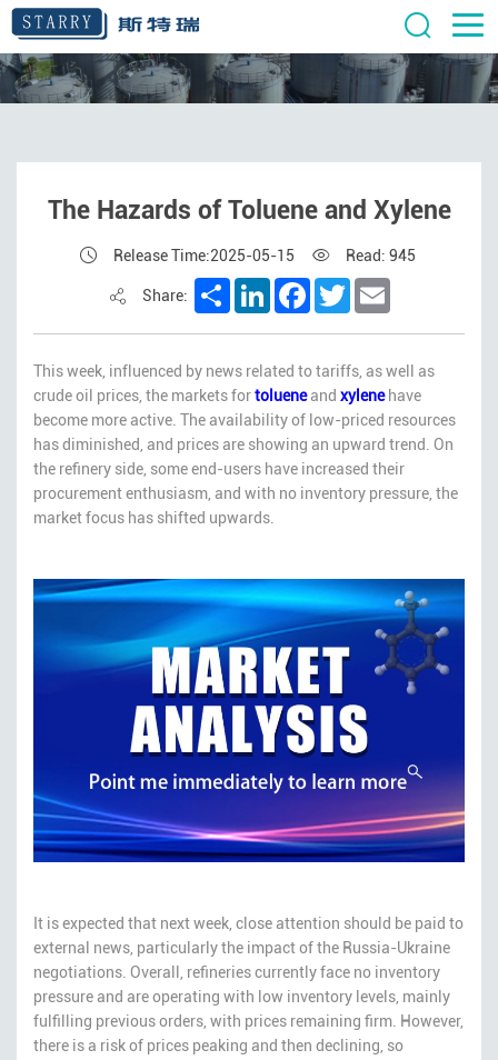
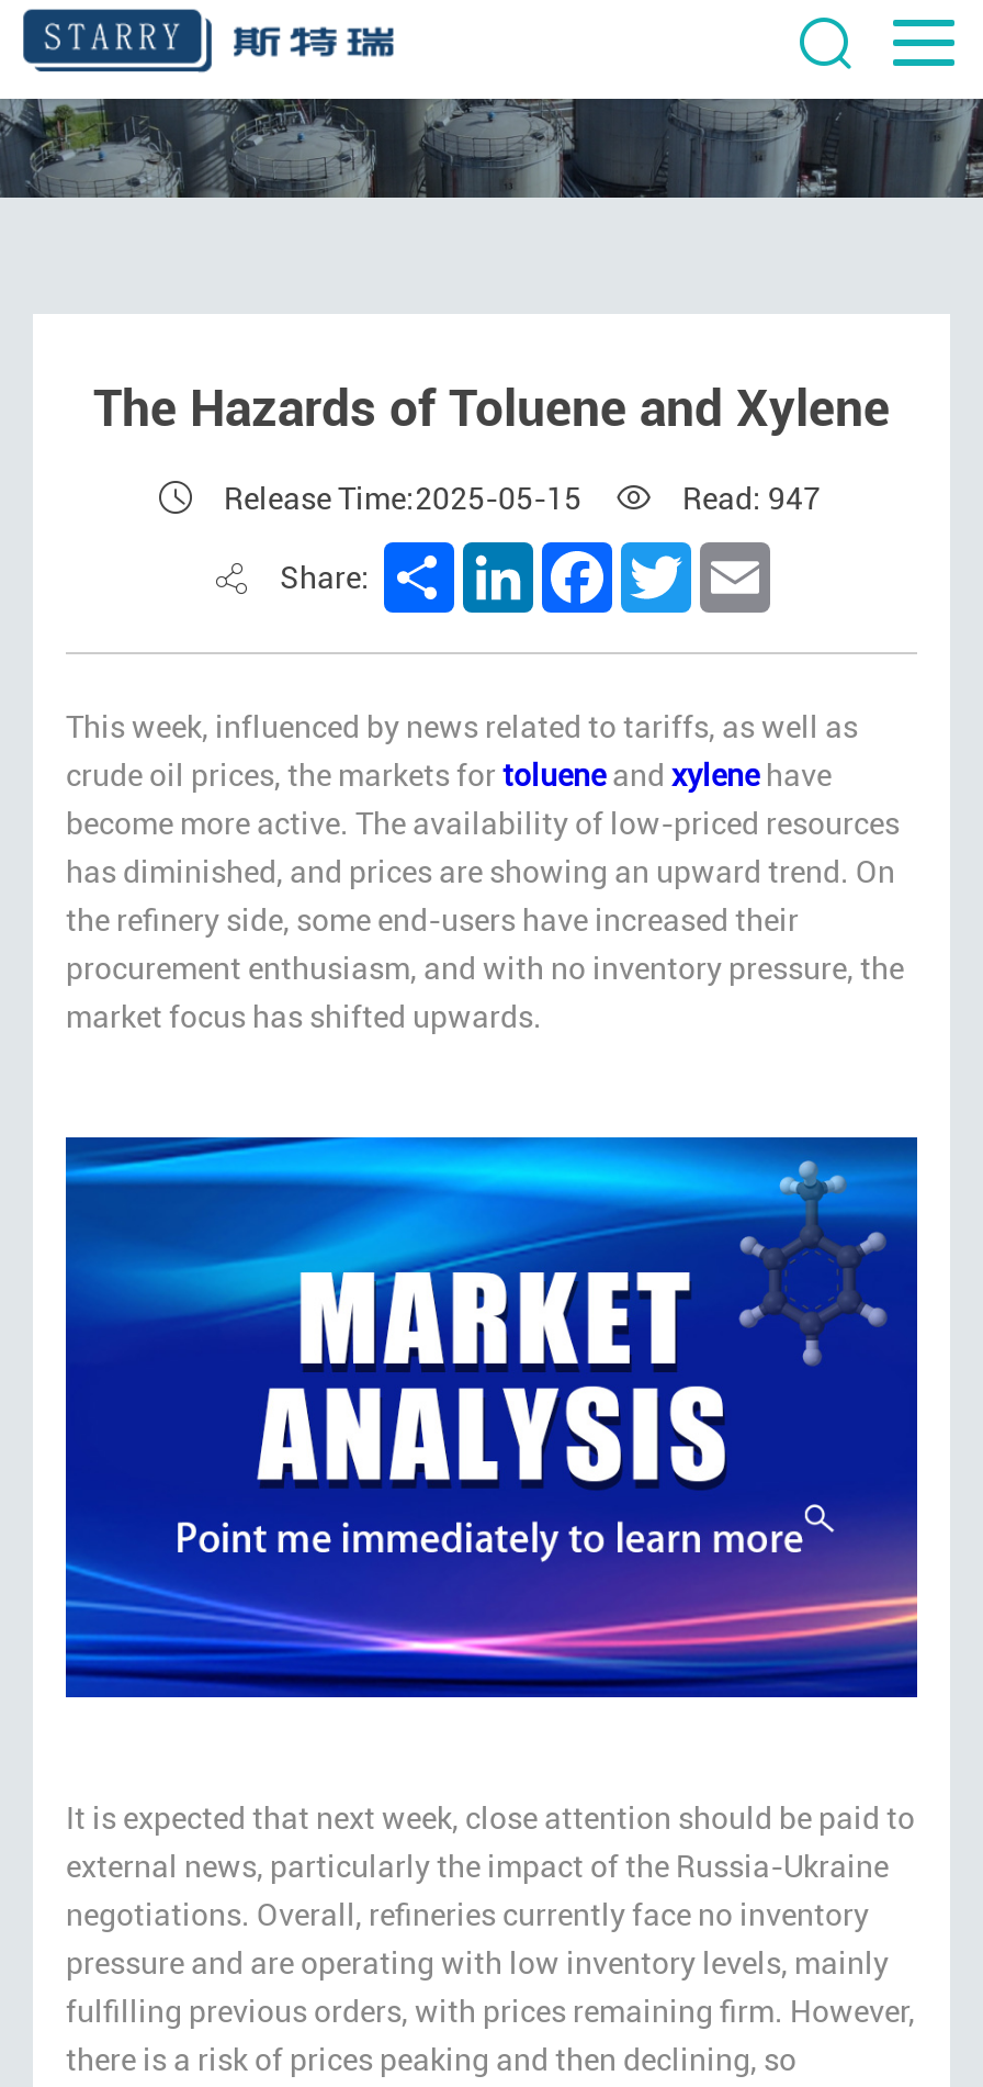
[346,246,416,264] Read: 945 -> [682,480,821,516] Read: 947

